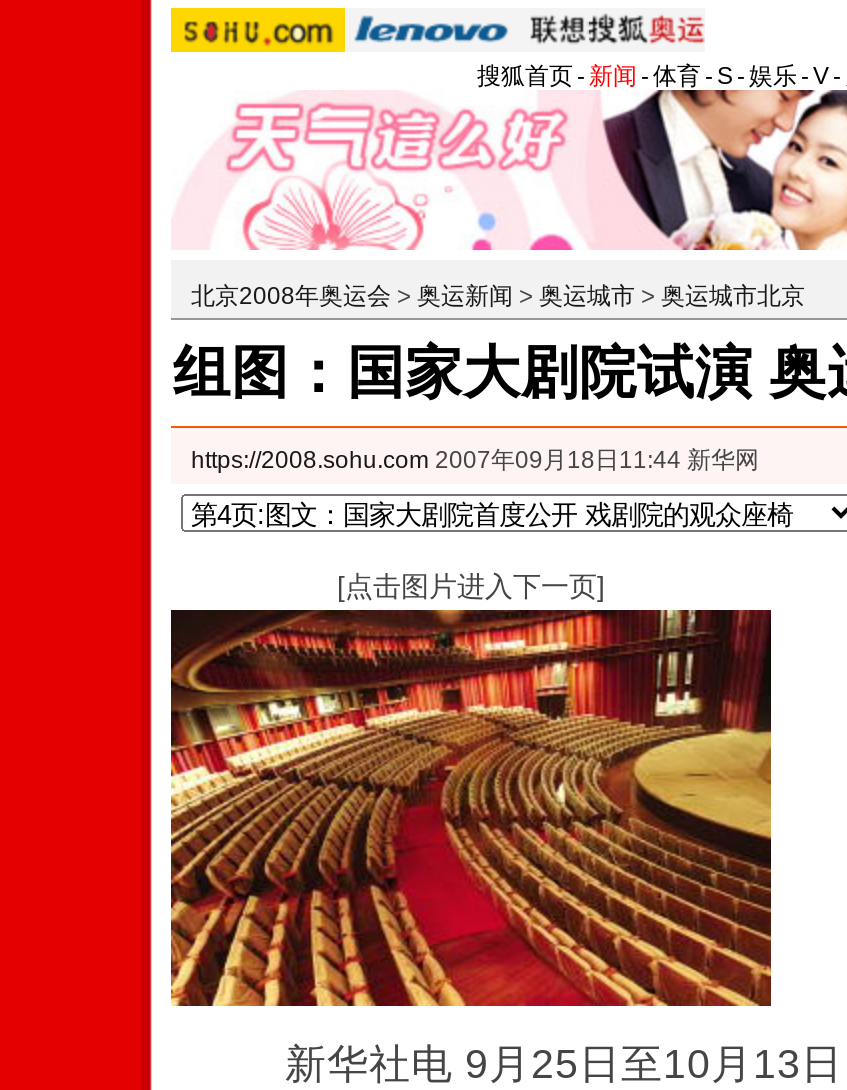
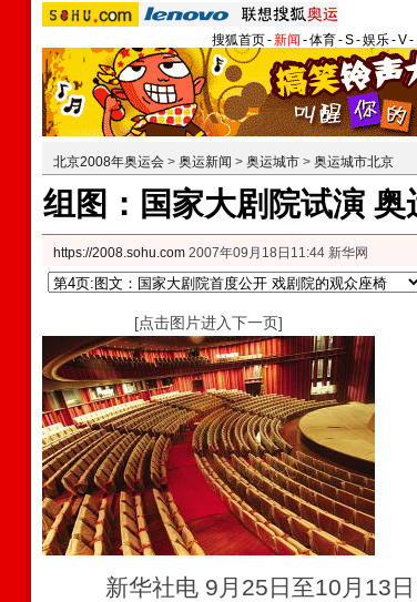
[171,90,841,252] [image] -> [41,47,414,137] [image]

